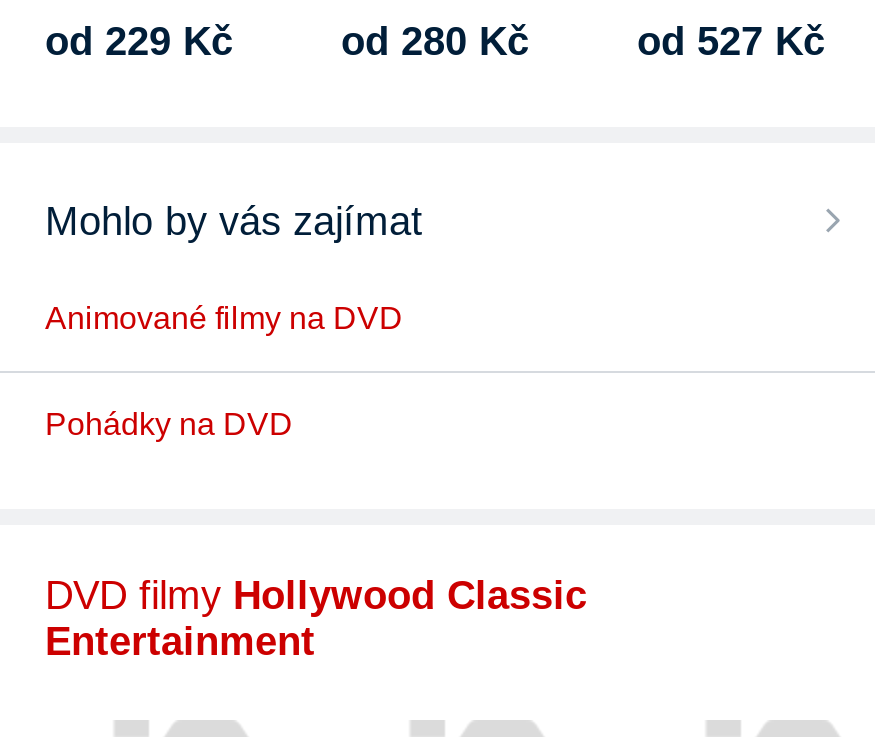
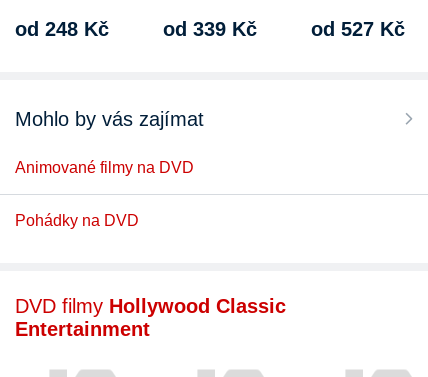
[45,19,233,63] od 229 Kč -> [15,18,109,40] od 248 Kč
[341,19,529,63] od 280 Kč -> [163,18,257,40] od 339 Kč

